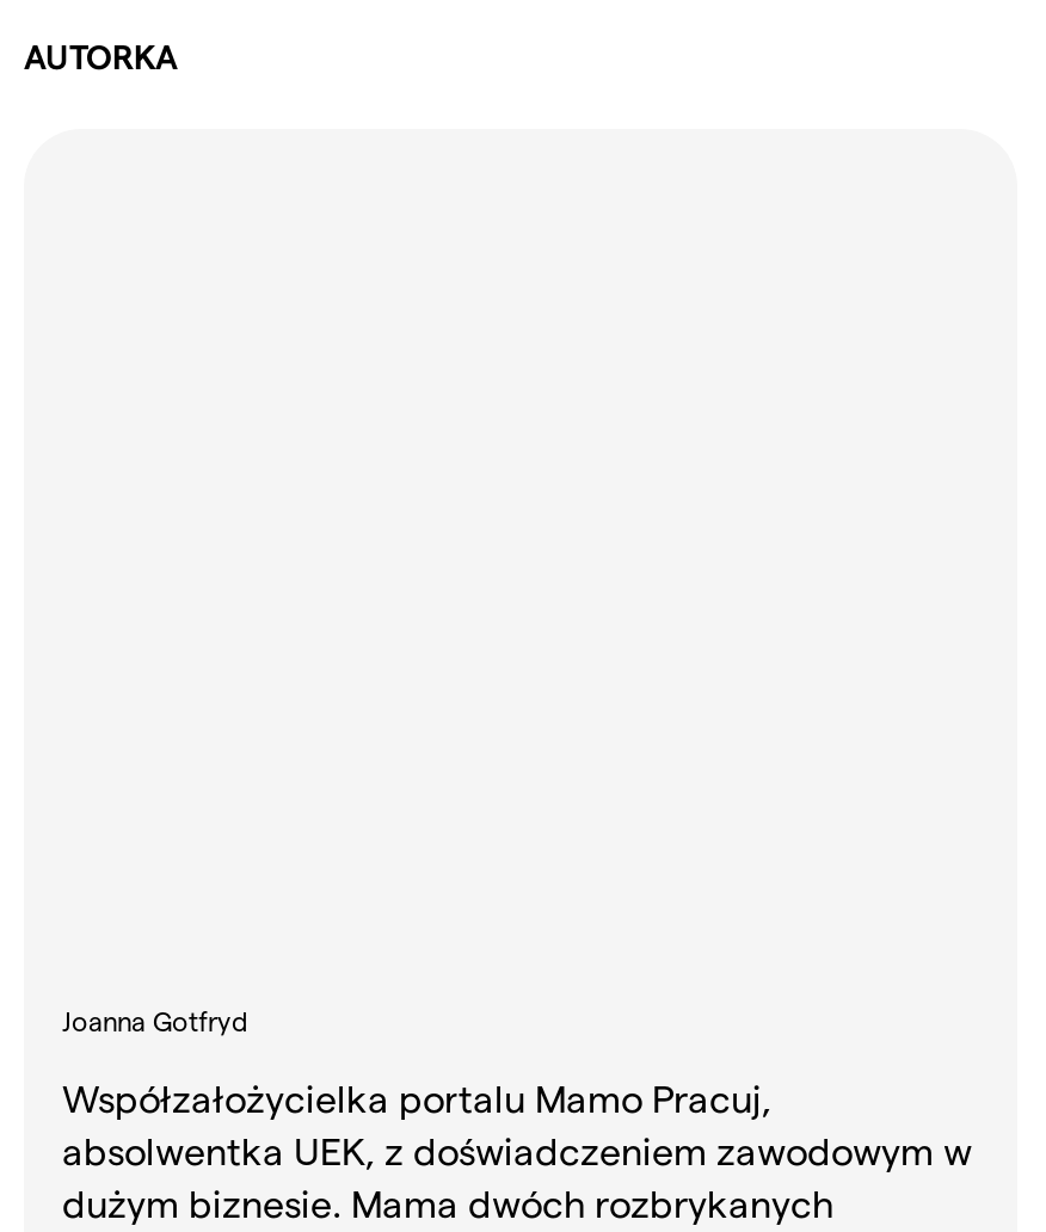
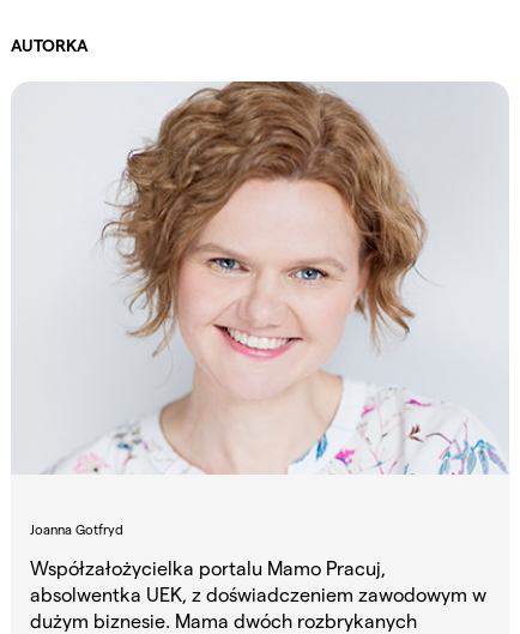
none -> [40,80,508,476] [image]

